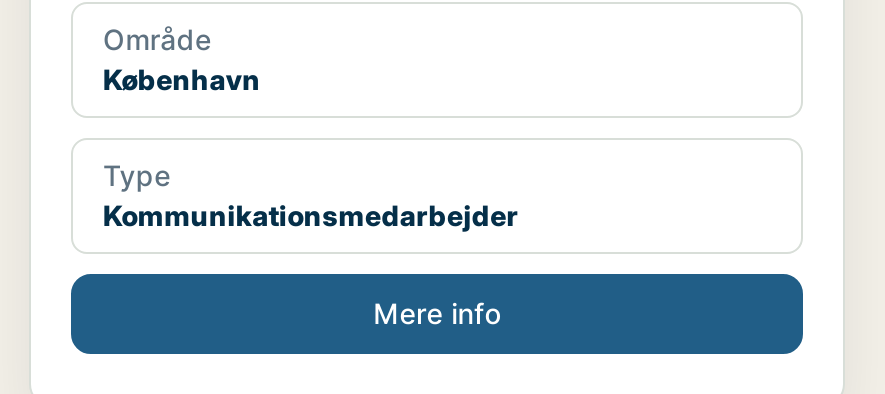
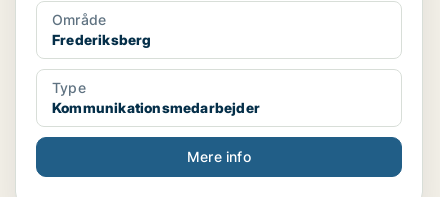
[103,62,261,96] København -> [52,31,152,48] Frederiksberg

